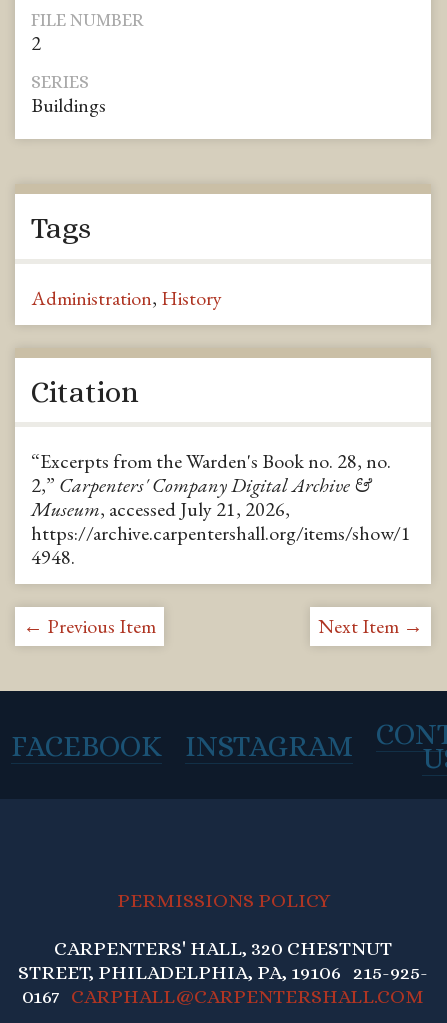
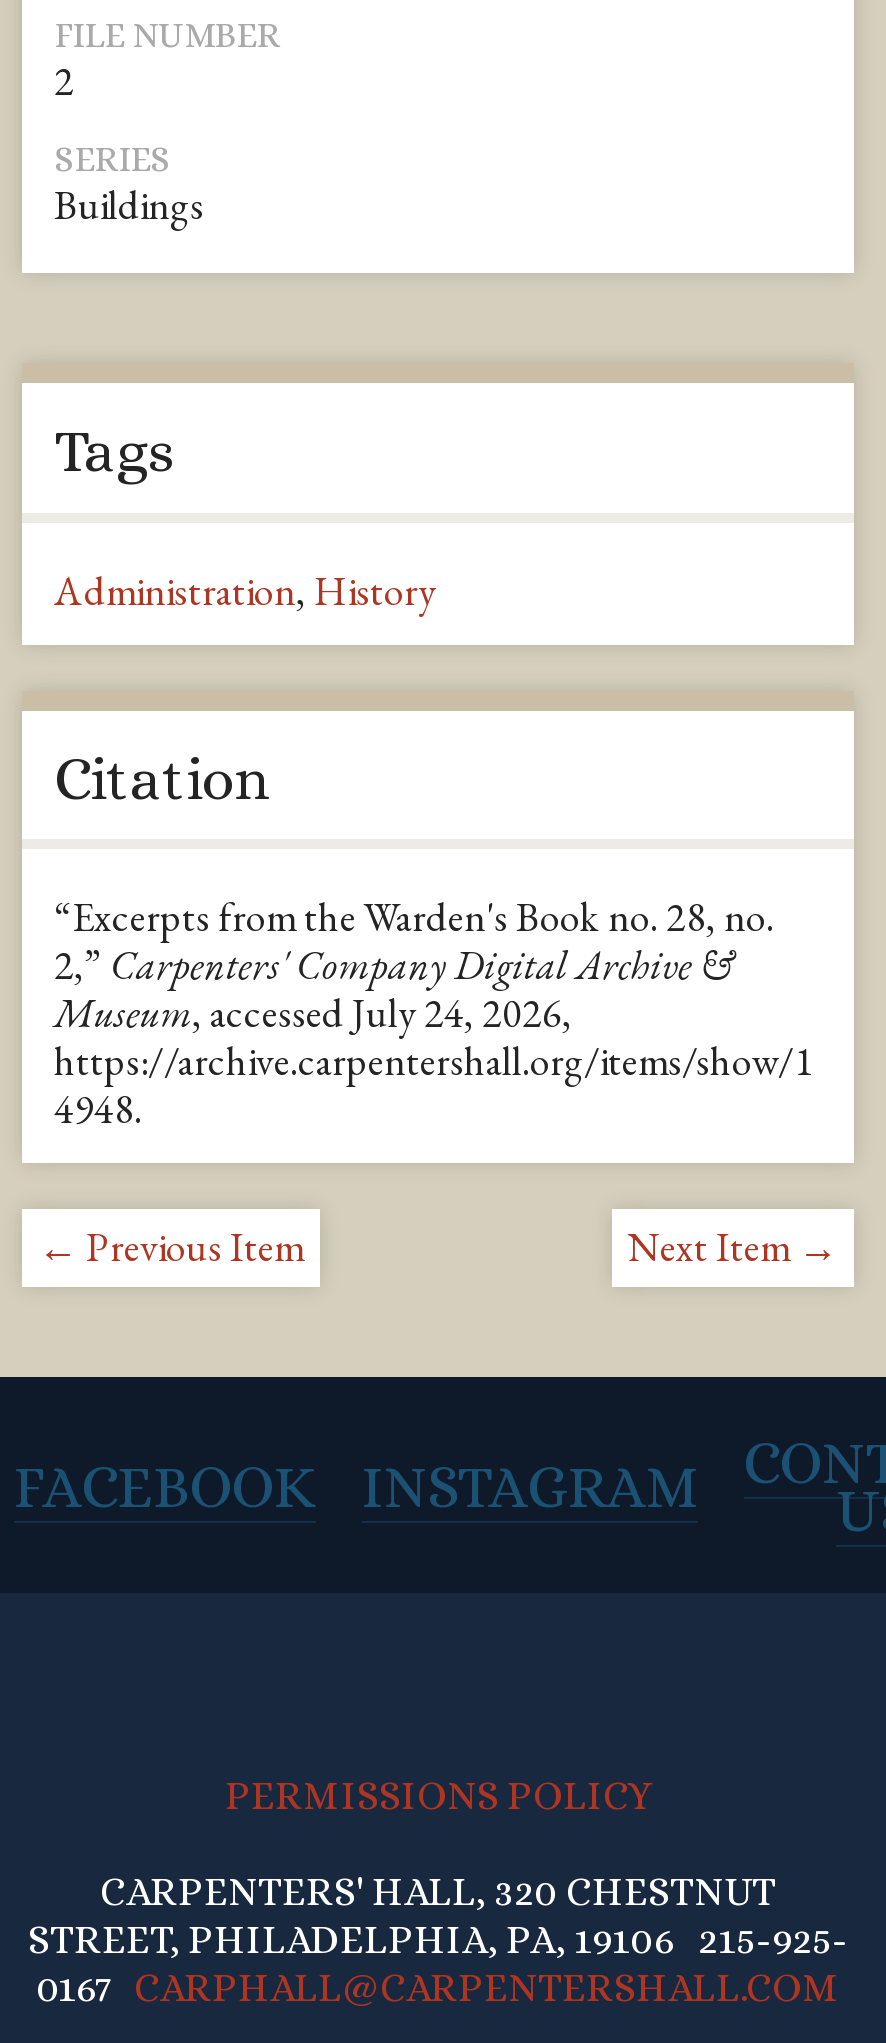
[31,496,290,522] Museum, accessed July 21, 2026, -> [54,988,572,1040] Museum, accessed July 24, 2026,

